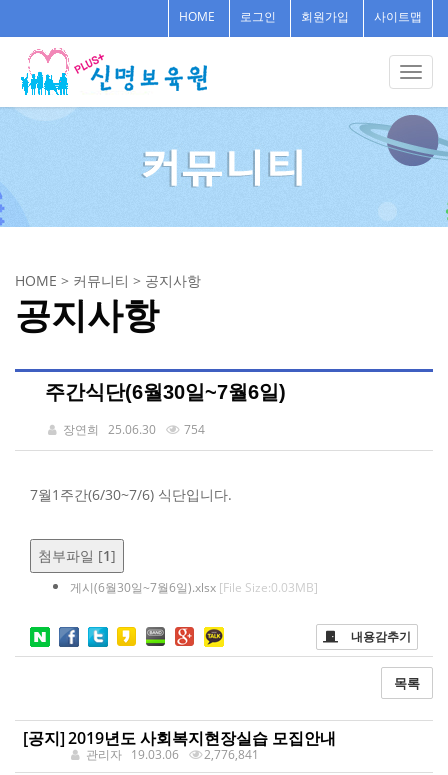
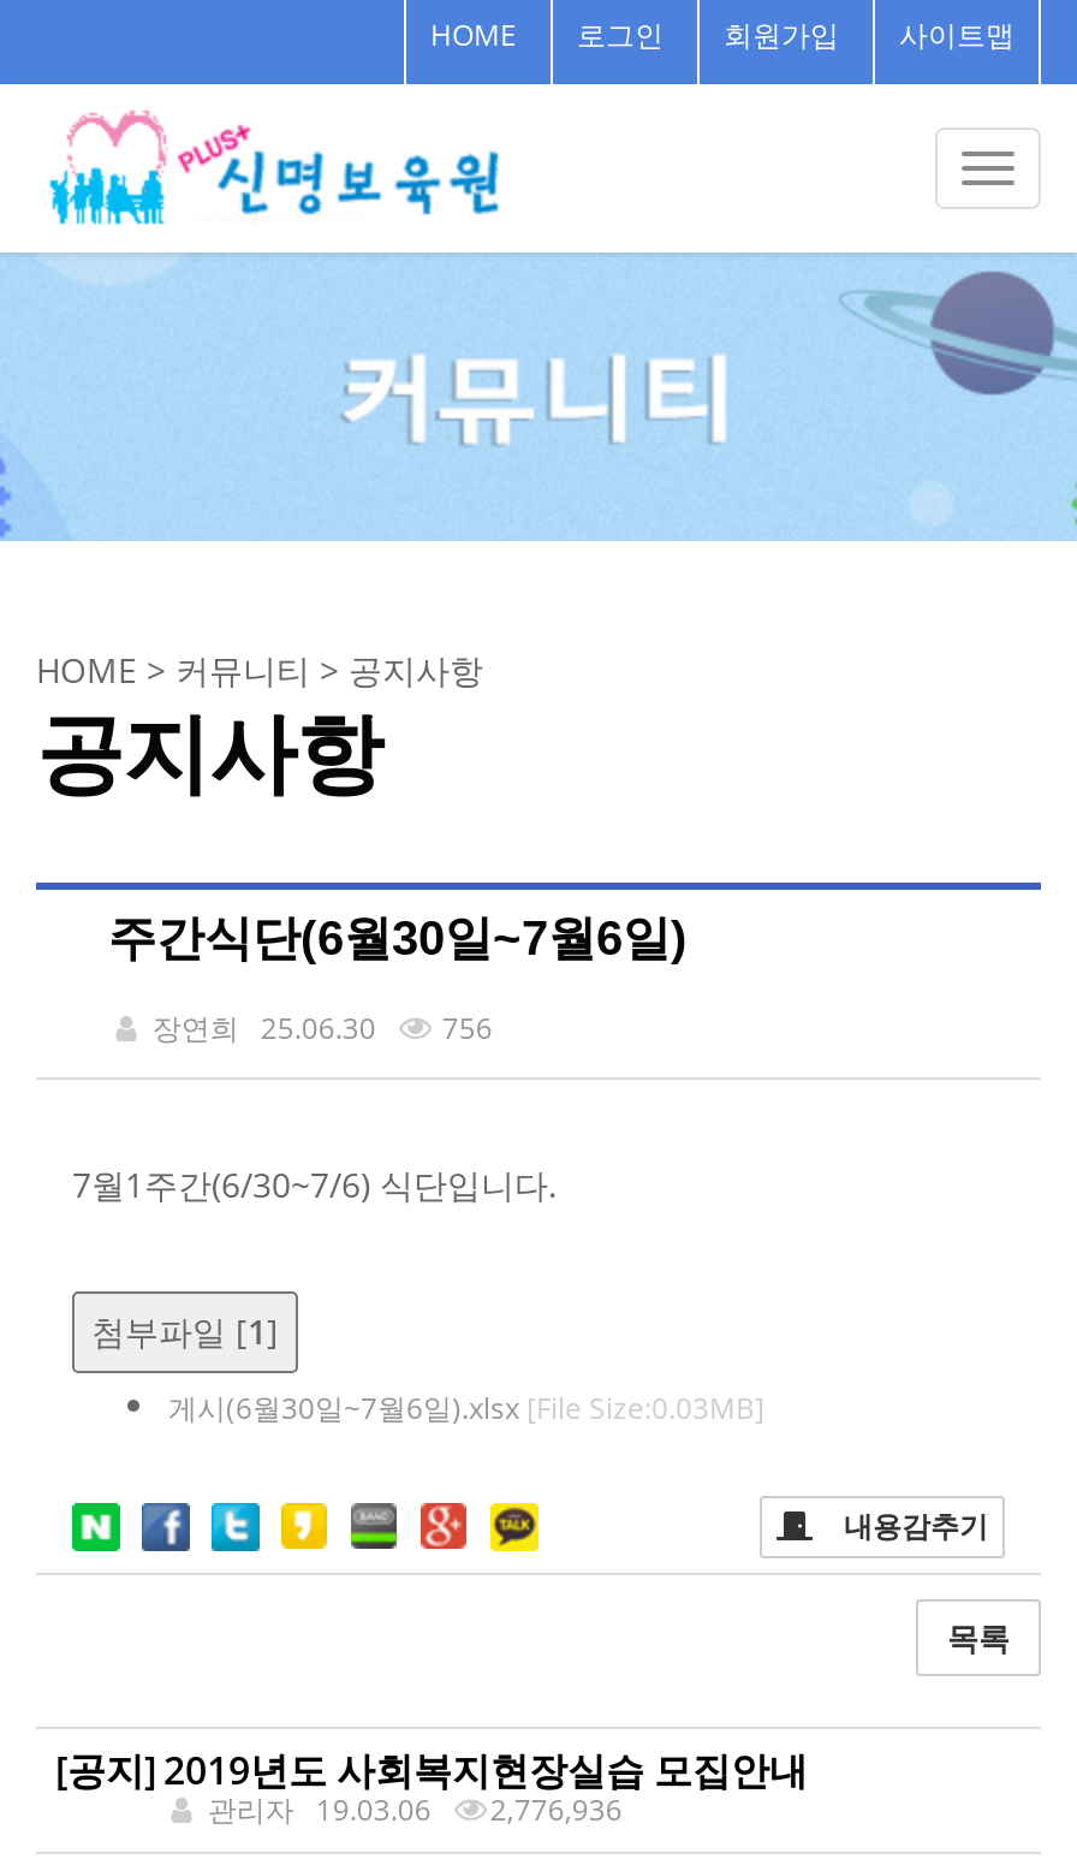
[60,421,205,438] 장연희 25.06.30 754 -> [145,1008,492,1049] 장연희 25.06.30 756
[83,746,259,763] 관리자 19.03.06 2,776,841 -> [200,1789,622,1830] 관리자 19.03.06 2,776,936

